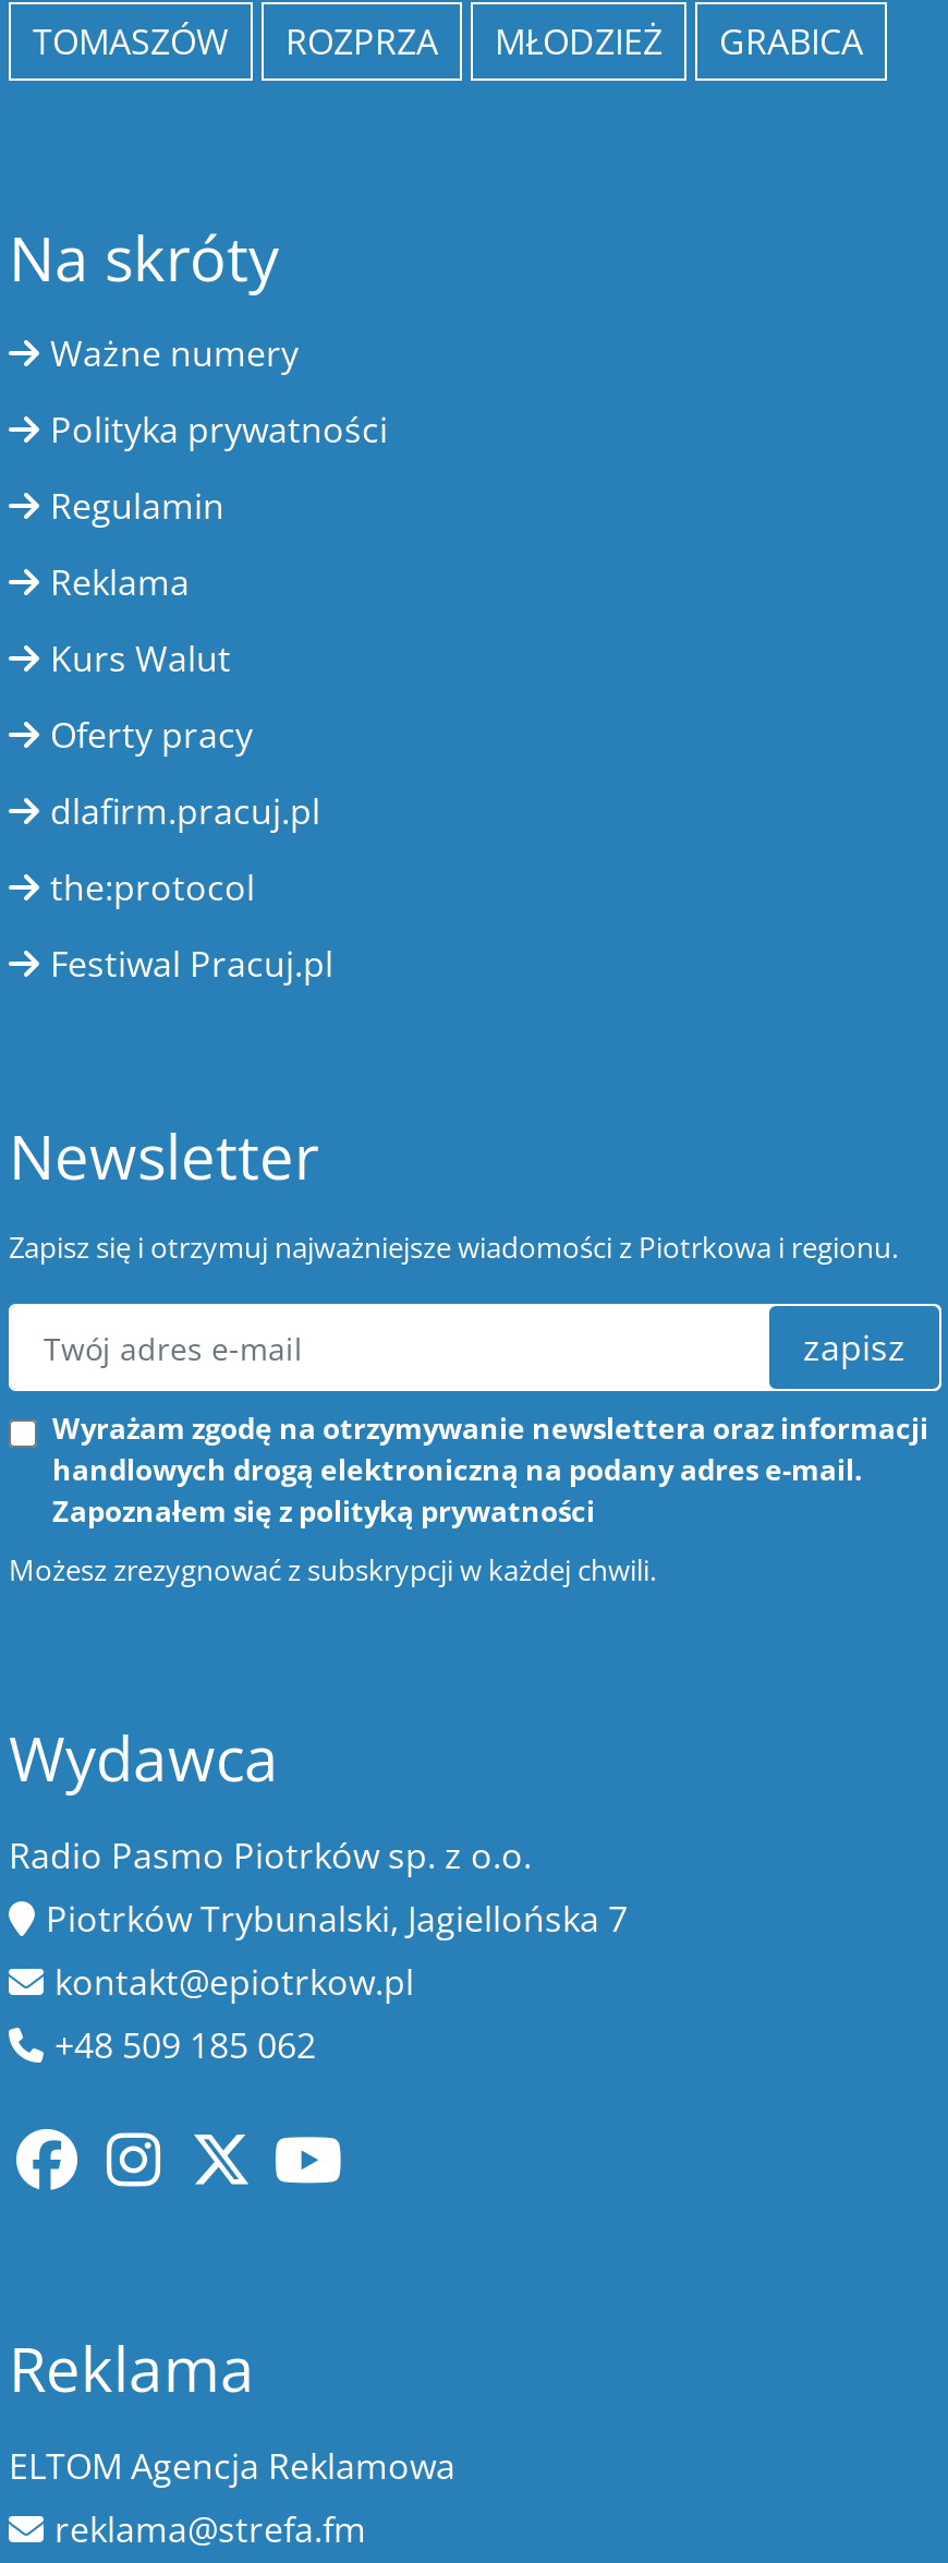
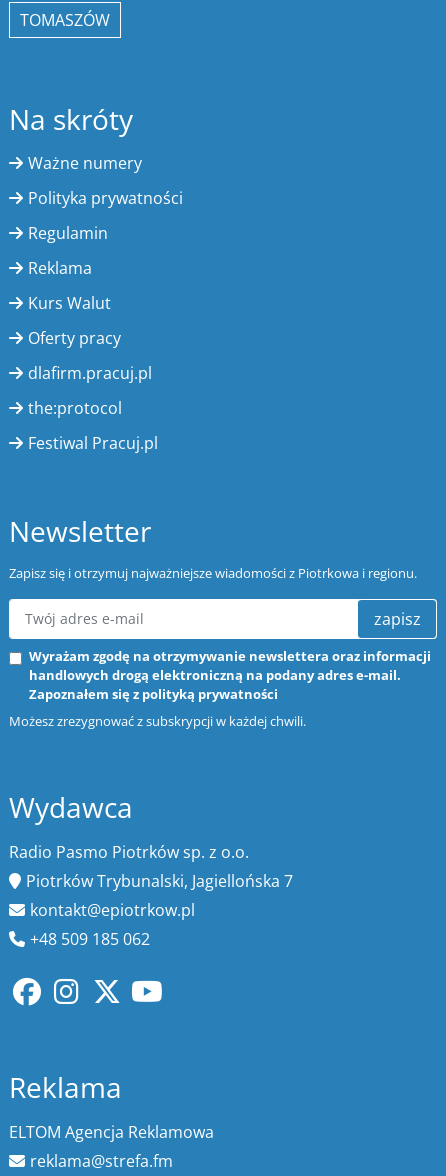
[285,18,863,66] ROZPRZA | MŁODZIEŻ | GRABICA -> none

